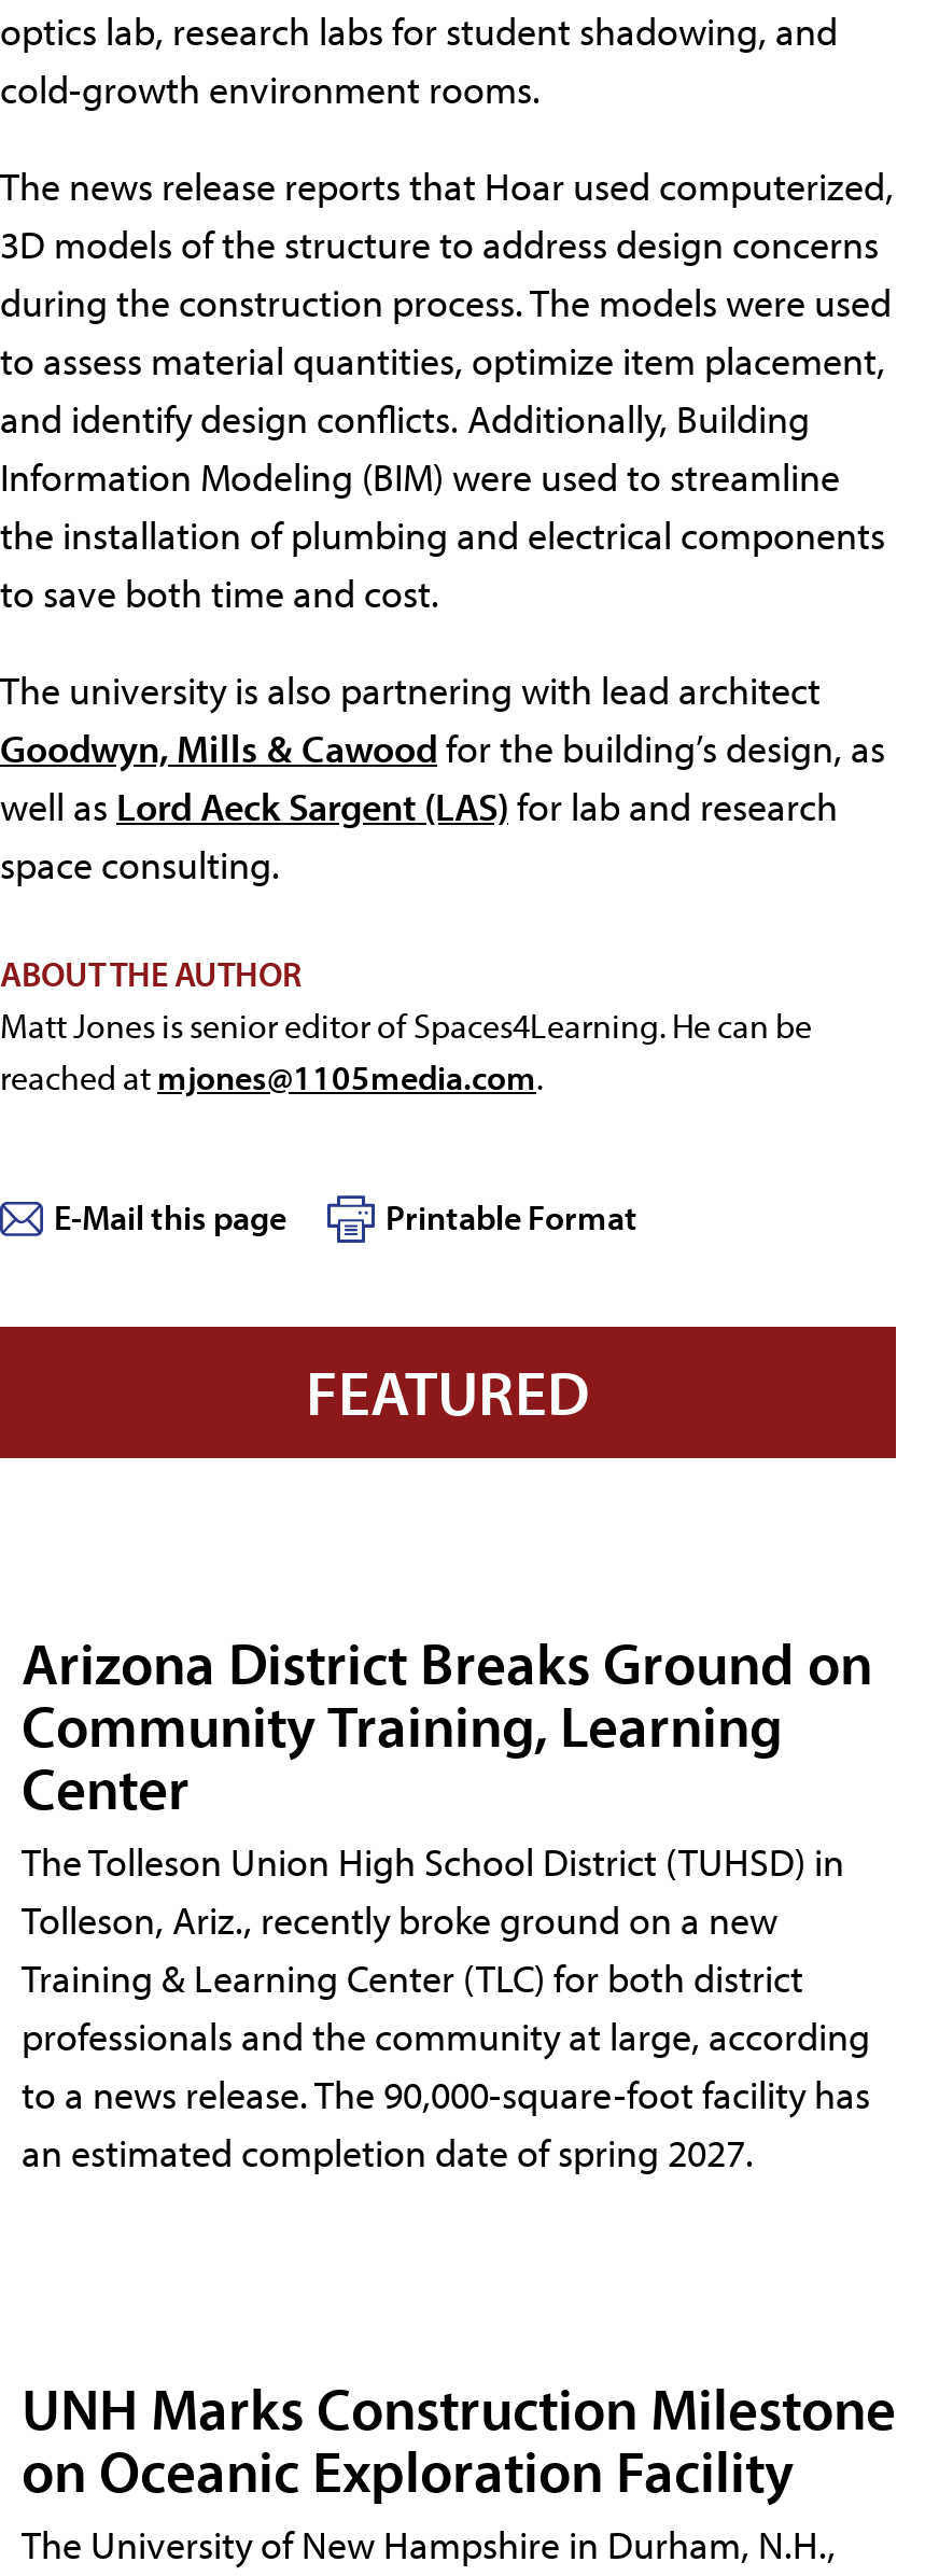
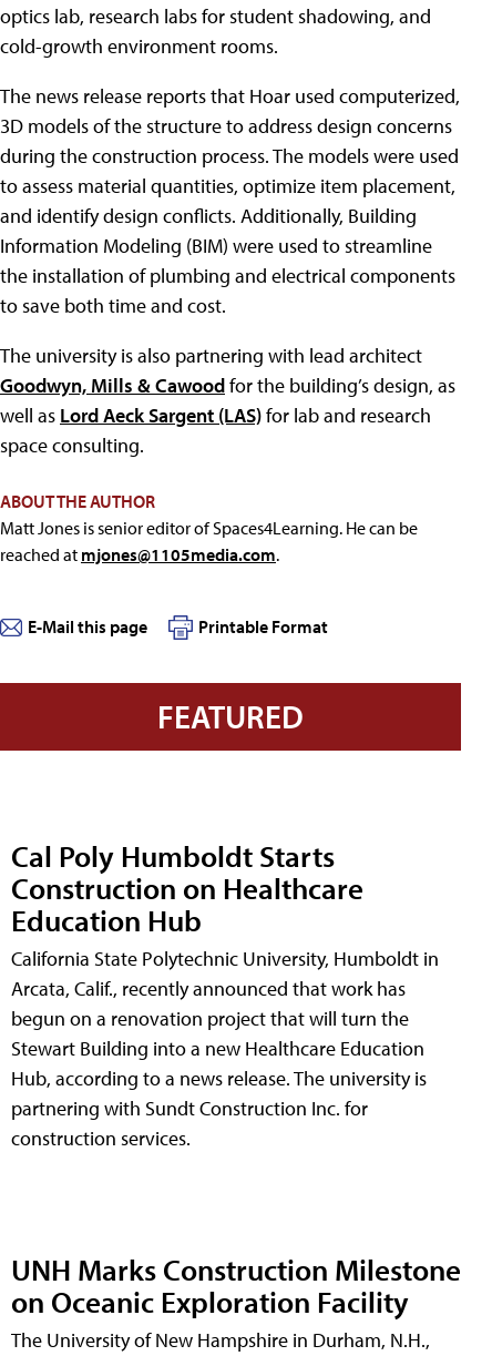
[22,1625,872,2178] Arizona District Breaks Ground on | Community Training, Learning | Center | The Tolleson Union High School District (TUHSD) in | Tolleson, Ariz., recently broke ground on a new | Training & Learning Center (TLC) for both district | professionals and the community at large, according | to a news release. The 90,000-square-foot facility has | an estimated completion date of spring 2027. -> [11,836,439,1151] Cal Poly Humboldt Starts | Construction on Healthcare | Education Hub | California State Polytechnic University, Humboldt in | Arcata, Calif., recently announced that work has | begun on a renovation project that will turn the | Stewart Building into a new Healthcare Education | Hub, according to a news release. The university is | partnering with Sundt Construction Inc. for | construction services.

